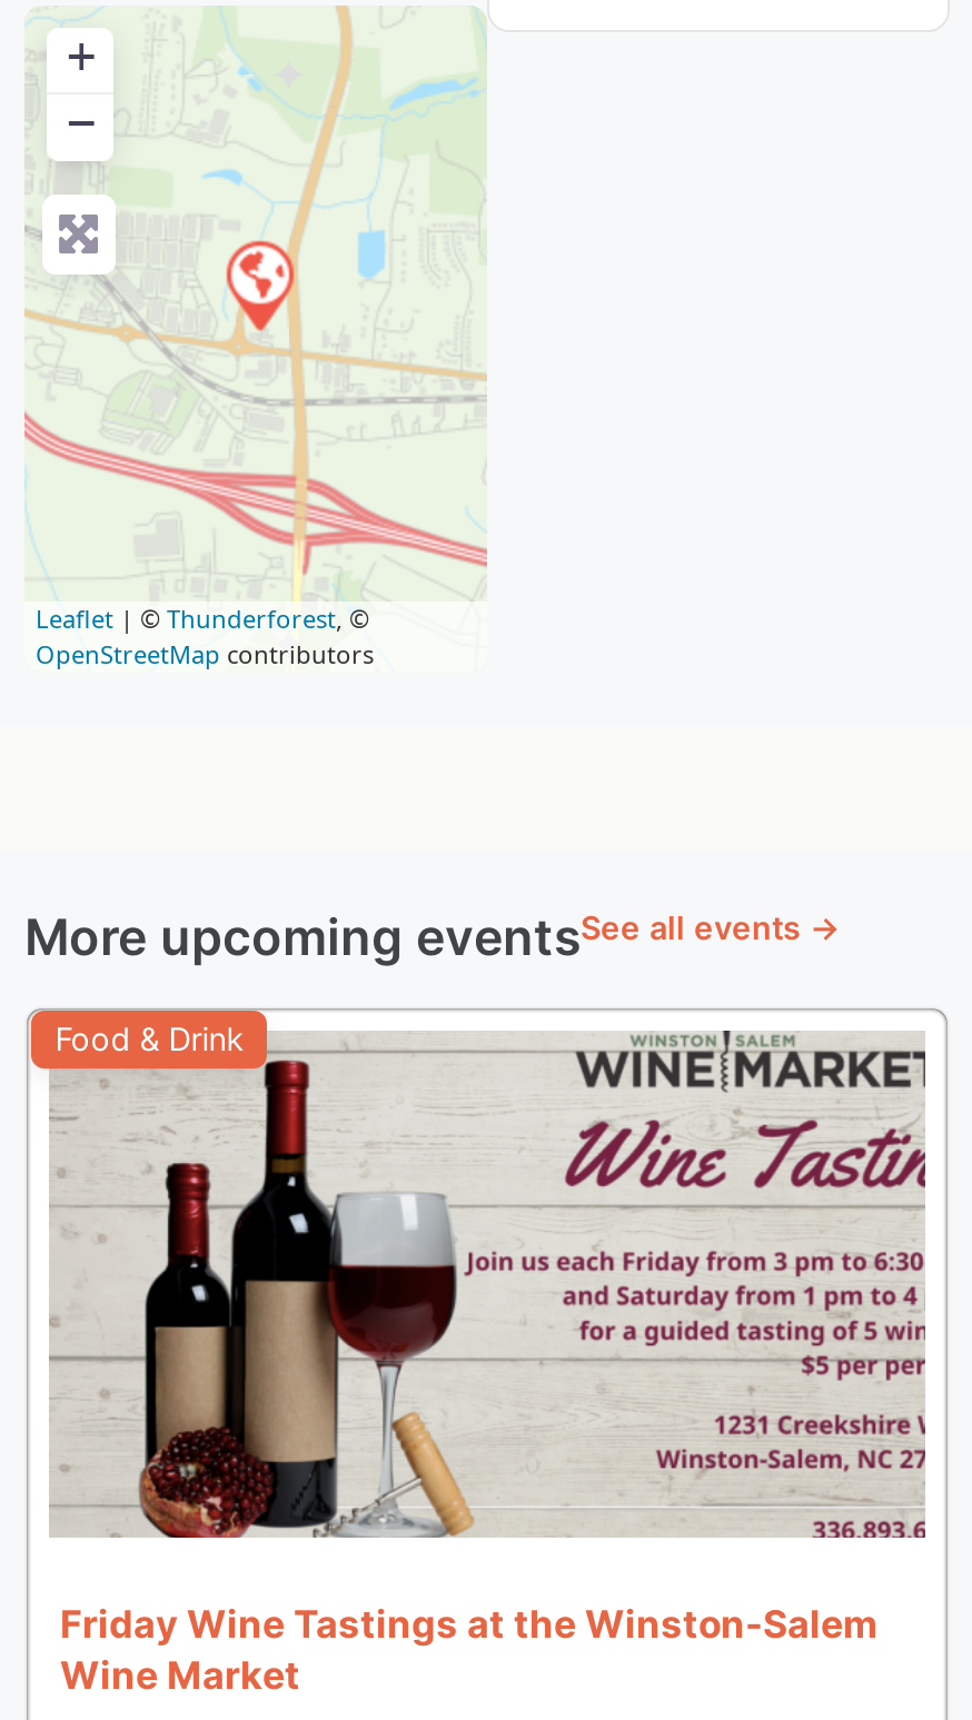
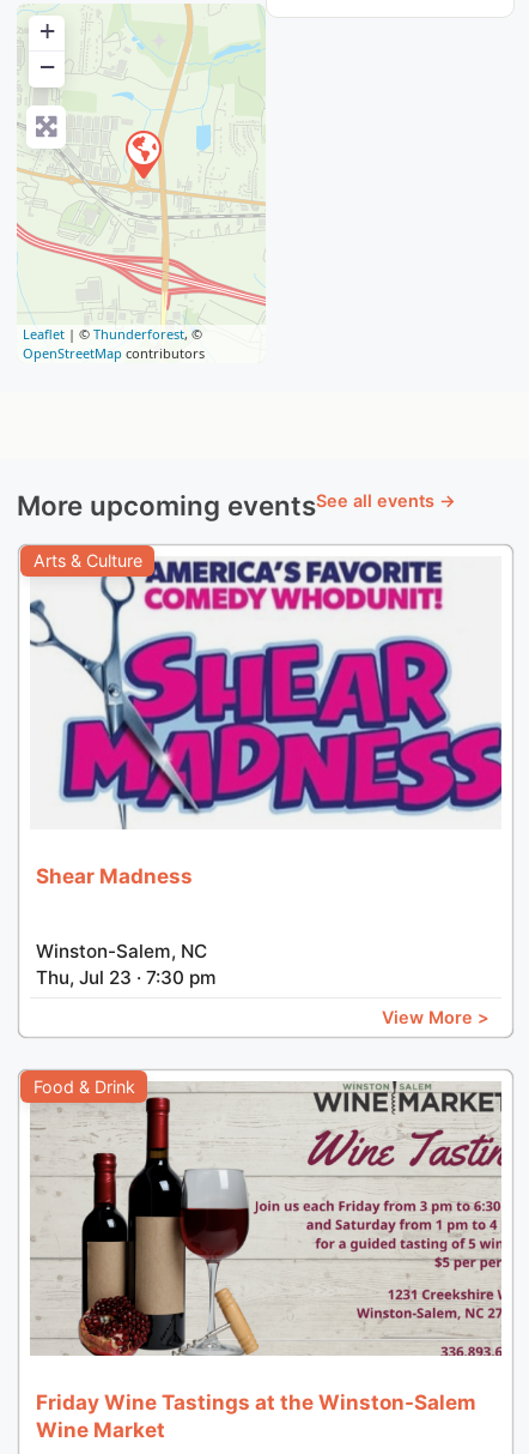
none -> [30,550,503,829] [image] | Arts & Culture
none -> [36,865,490,1028] Shear Madness | Winston-Salem, NC | Thu, Jul 23 · 7:30 pm | View More >

